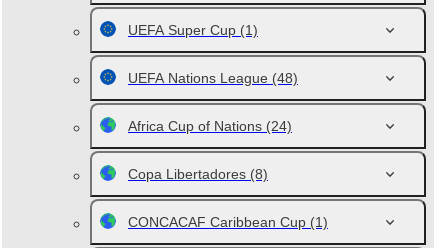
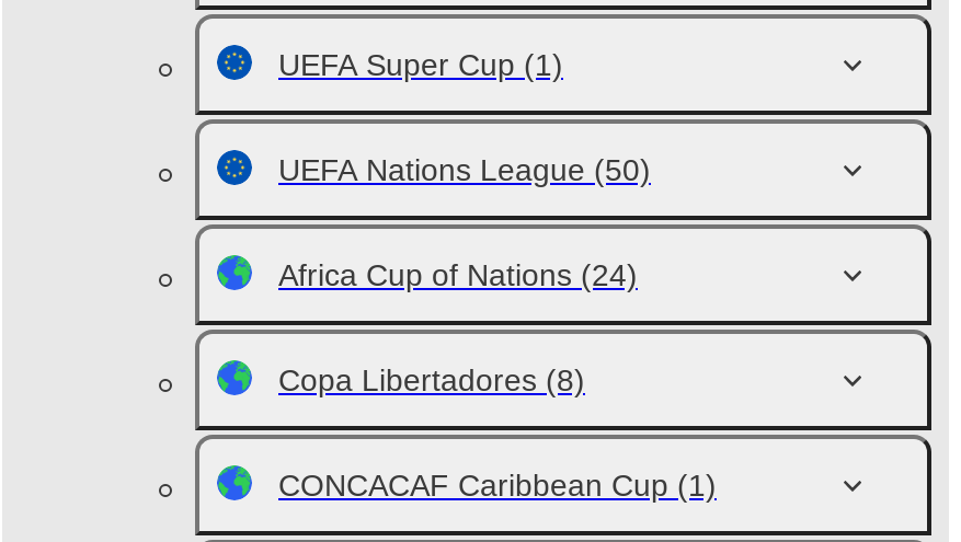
[128,70,298,86] UEFA Nations League (48) -> [278,152,651,187] UEFA Nations League (50)

